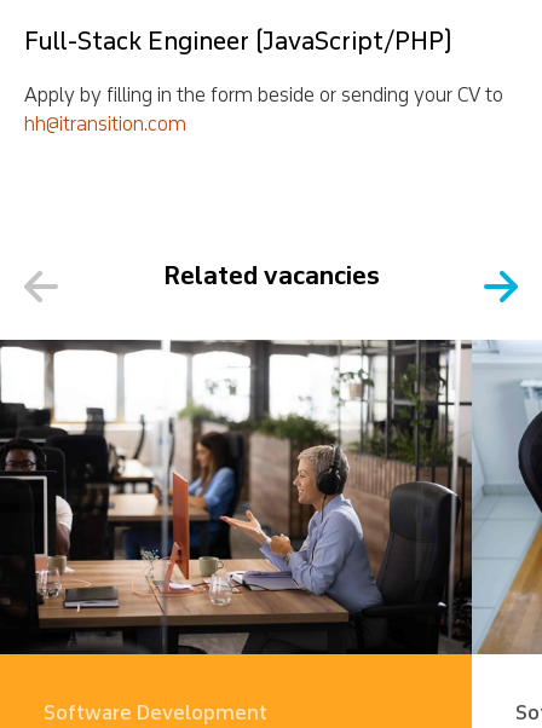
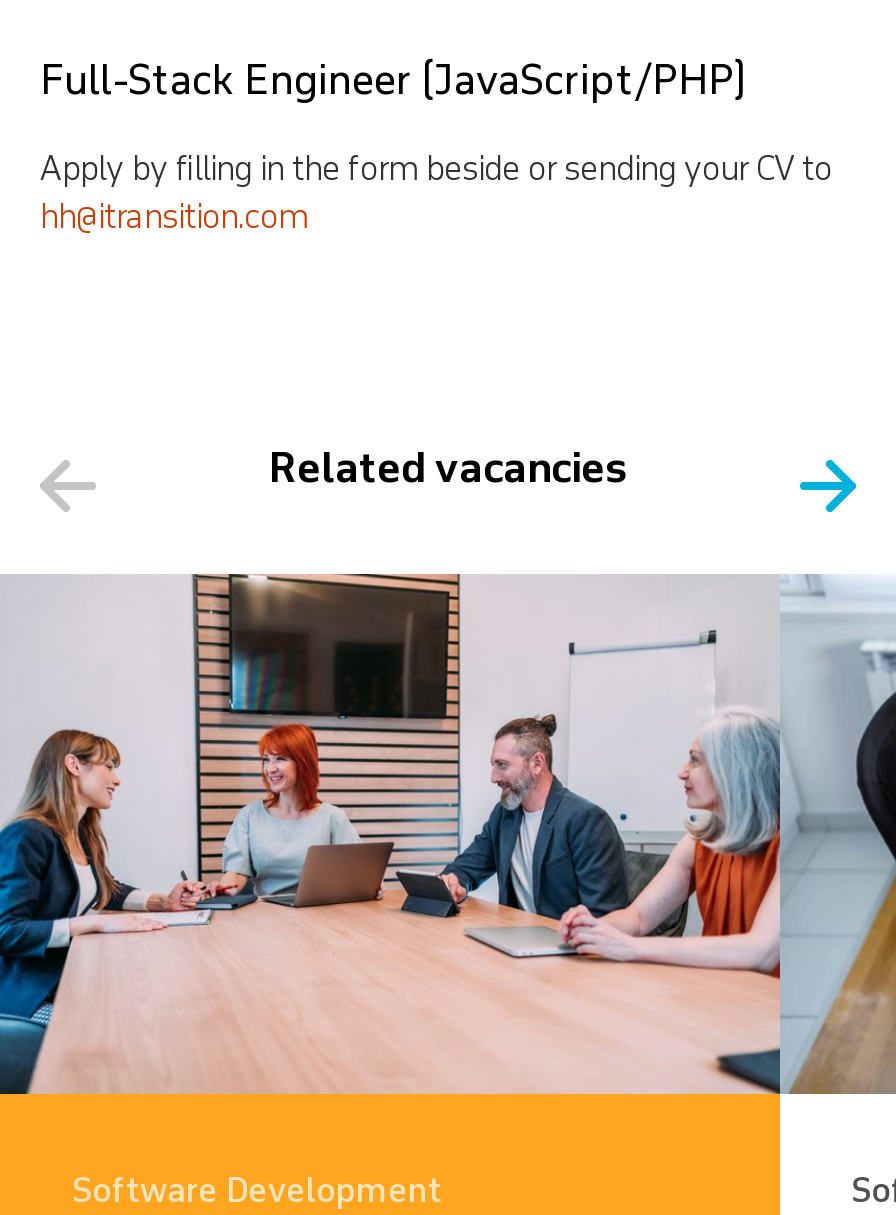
[4,339,473,655] [image] -> [6,574,830,1096] [image]

